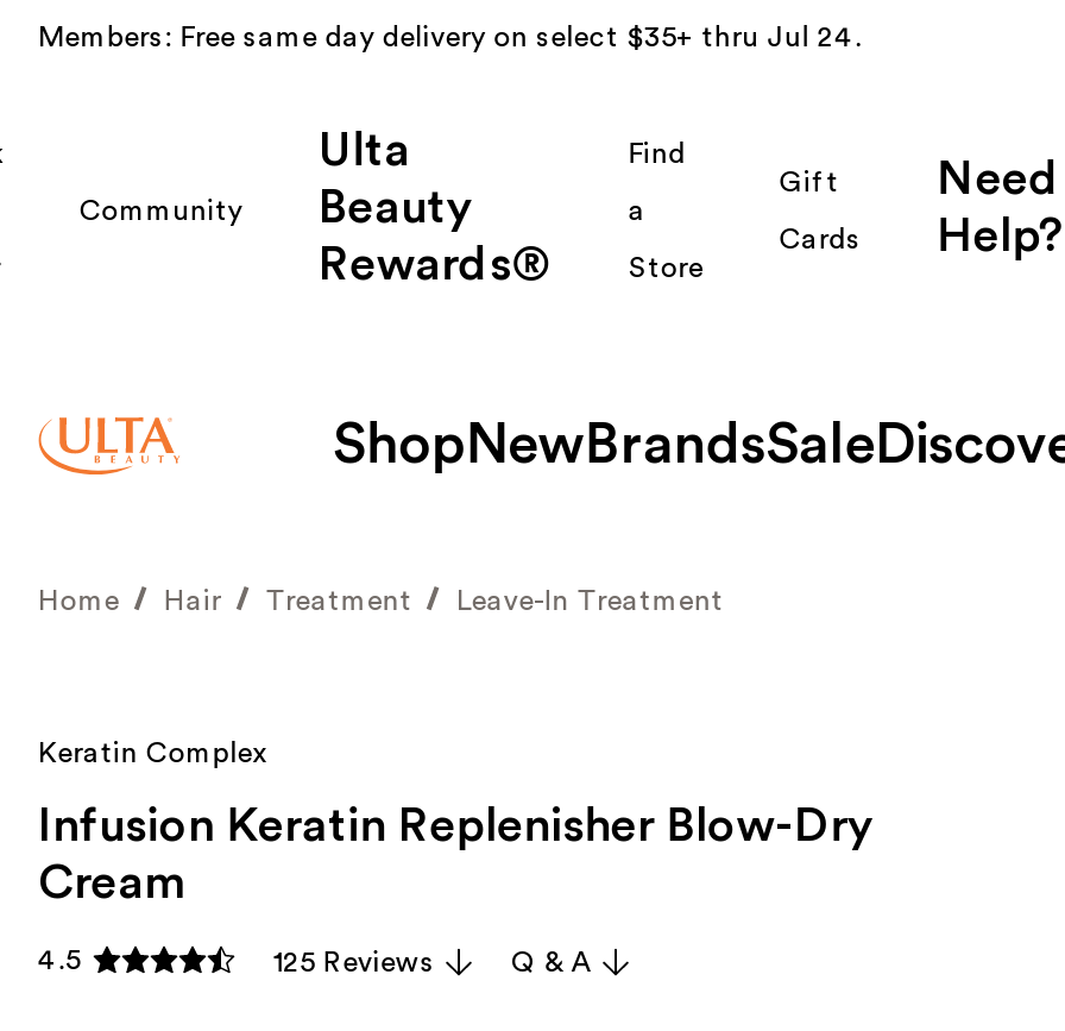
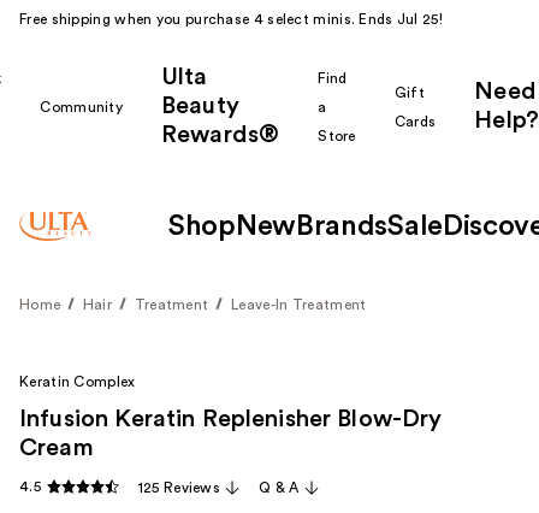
[38,23,862,51] Members: Free same day delivery on select $35+ thru Jul 24. -> [19,12,443,26] Free shipping when you purchase 4 select minis. Ends Jul 25!

